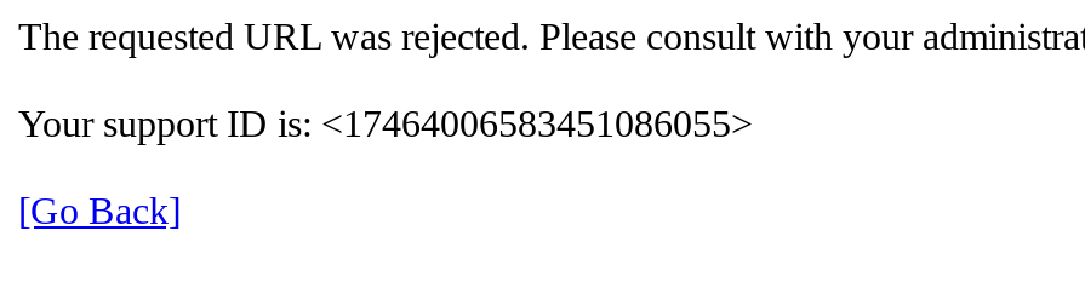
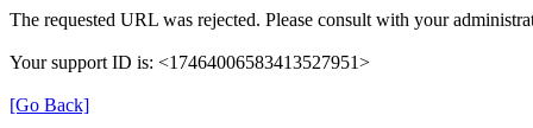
[18,103,753,144] Your support ID is: <17464006583451086055> -> [10,52,370,72] Your support ID is: <17464006583413527951>

